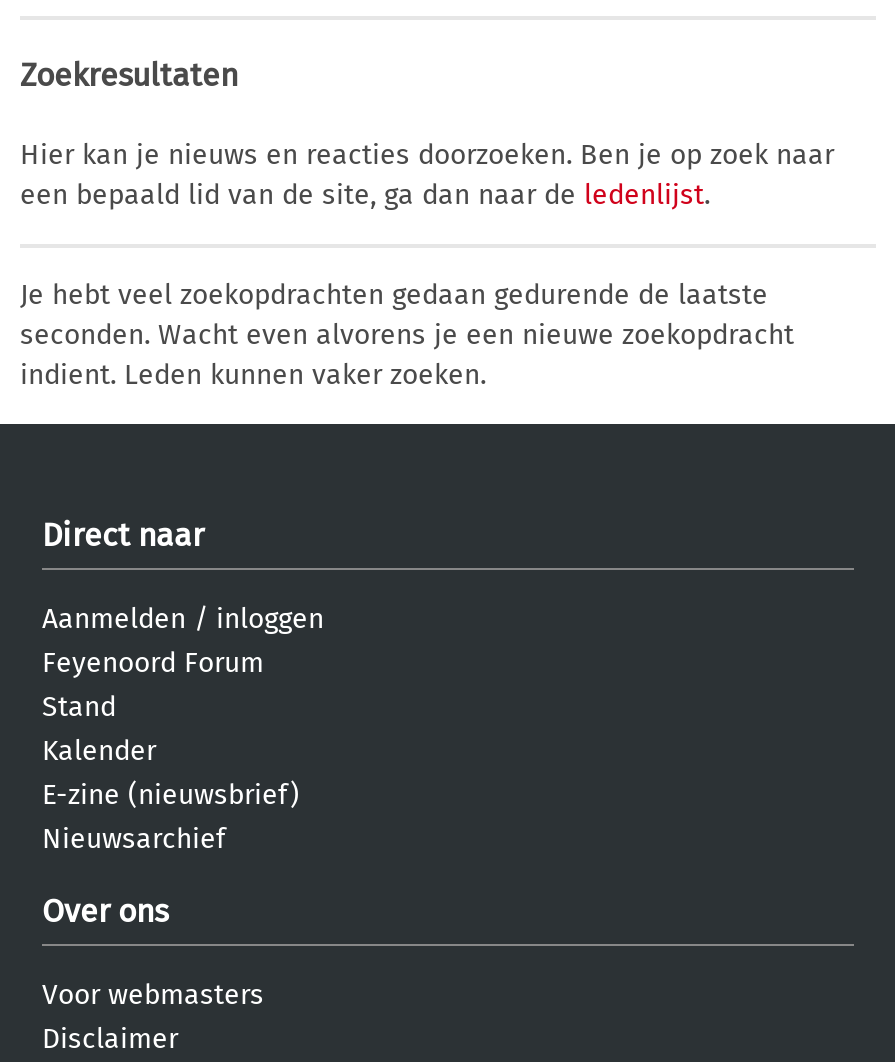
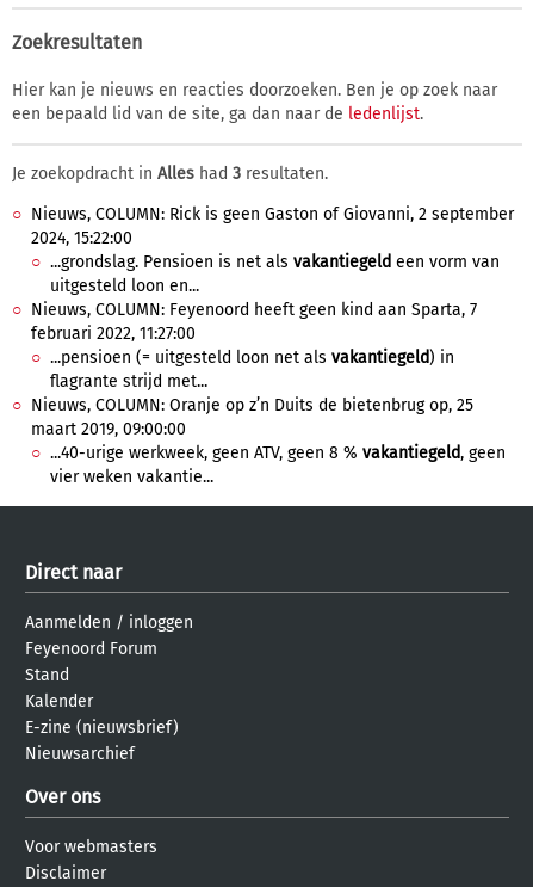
[20,278,794,392] Je hebt veel zoekopdrachten gedaan gedurende de laatste | seconden. Wacht even alvorens je een nieuwe zoekopdracht | indient. Leden kunnen vaker zoeken. -> [12,164,514,487] Je zoekopdracht in Alles had 3 resultaten. | Nieuws, COLUMN: Rick is geen Gaston of Giovanni, 2 september | 2024, 15:22:00 | ...grondslag. Pensioen is net als vakantiegeld een vorm van | uitgesteld loon en... | Nieuws, COLUMN: Feyenoord heeft geen kind aan Sparta, 7 | februari 2022, 11:27:00 | ...pensioen (= uitgesteld loon net als vakantiegeld) in | flagrante strijd met... | Nieuws, COLUMN: Oranje op z’n Duits de bietenbrug op, 25 | maart 2019, 09:00:00 | ...40-urige werkweek, geen ATV, geen 8 % vakantiegeld, geen | vier weken vakantie...

